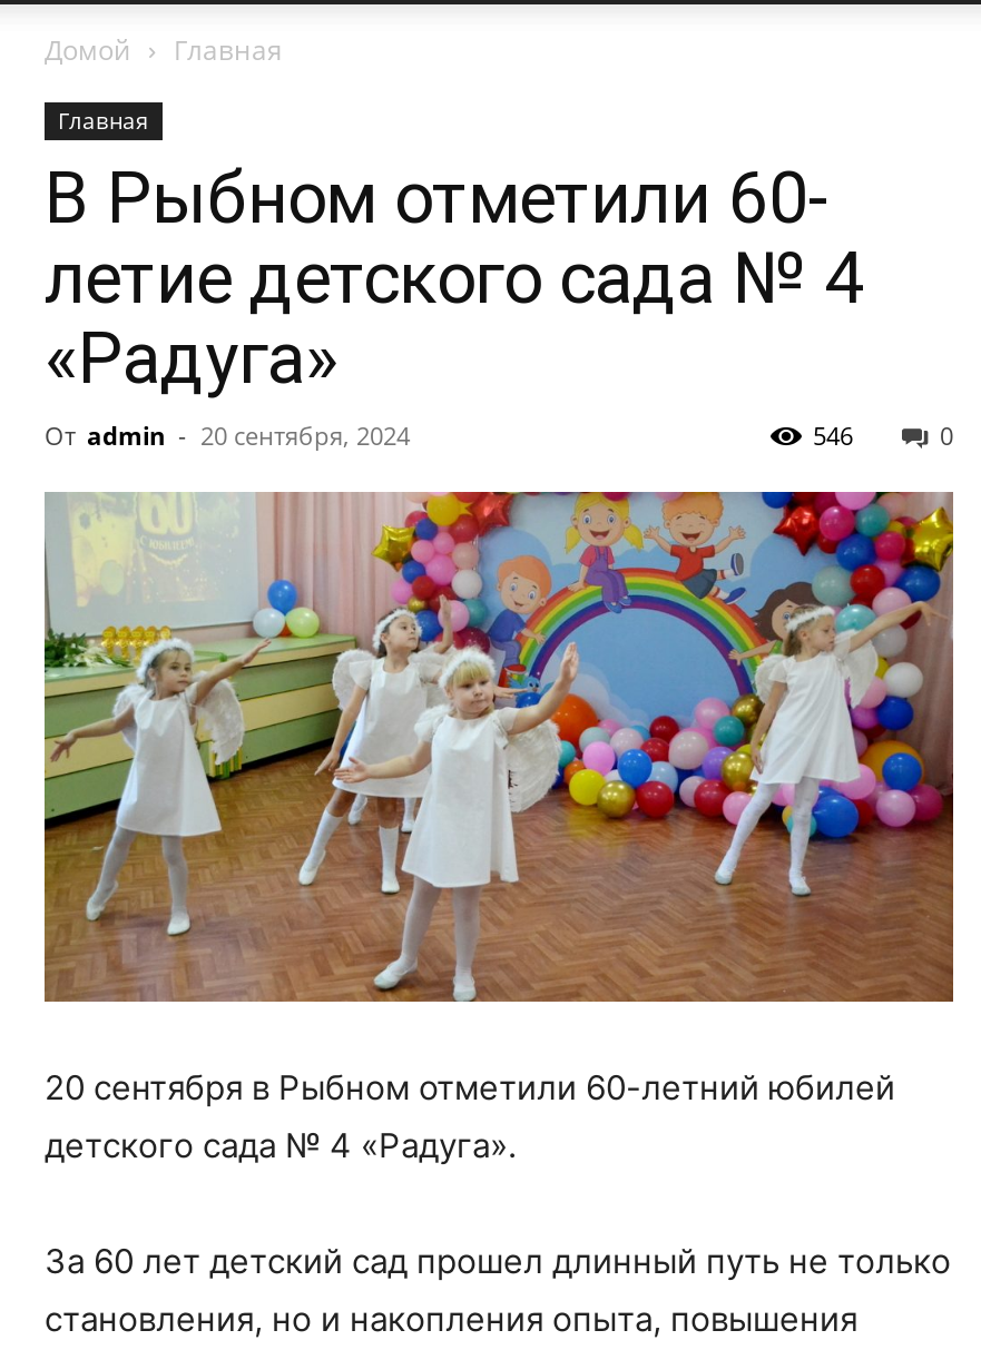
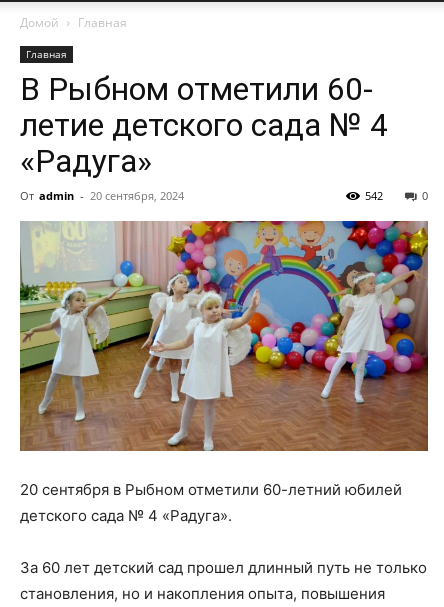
[813,418,853,452] 546 -> [365,188,383,203] 542

